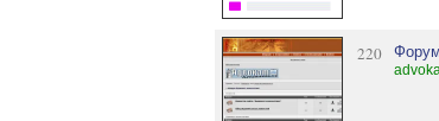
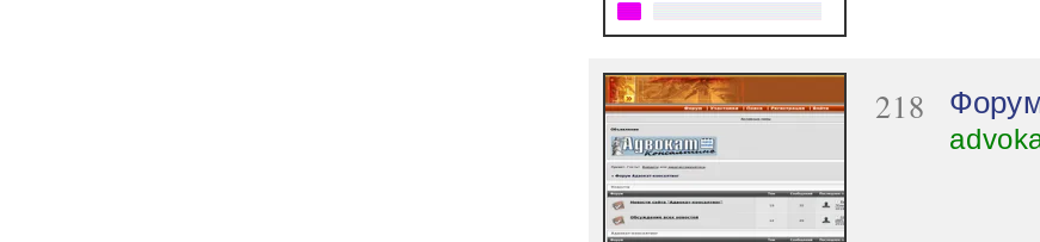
[357,43,382,64] 220 -> [875,85,925,128] 218

